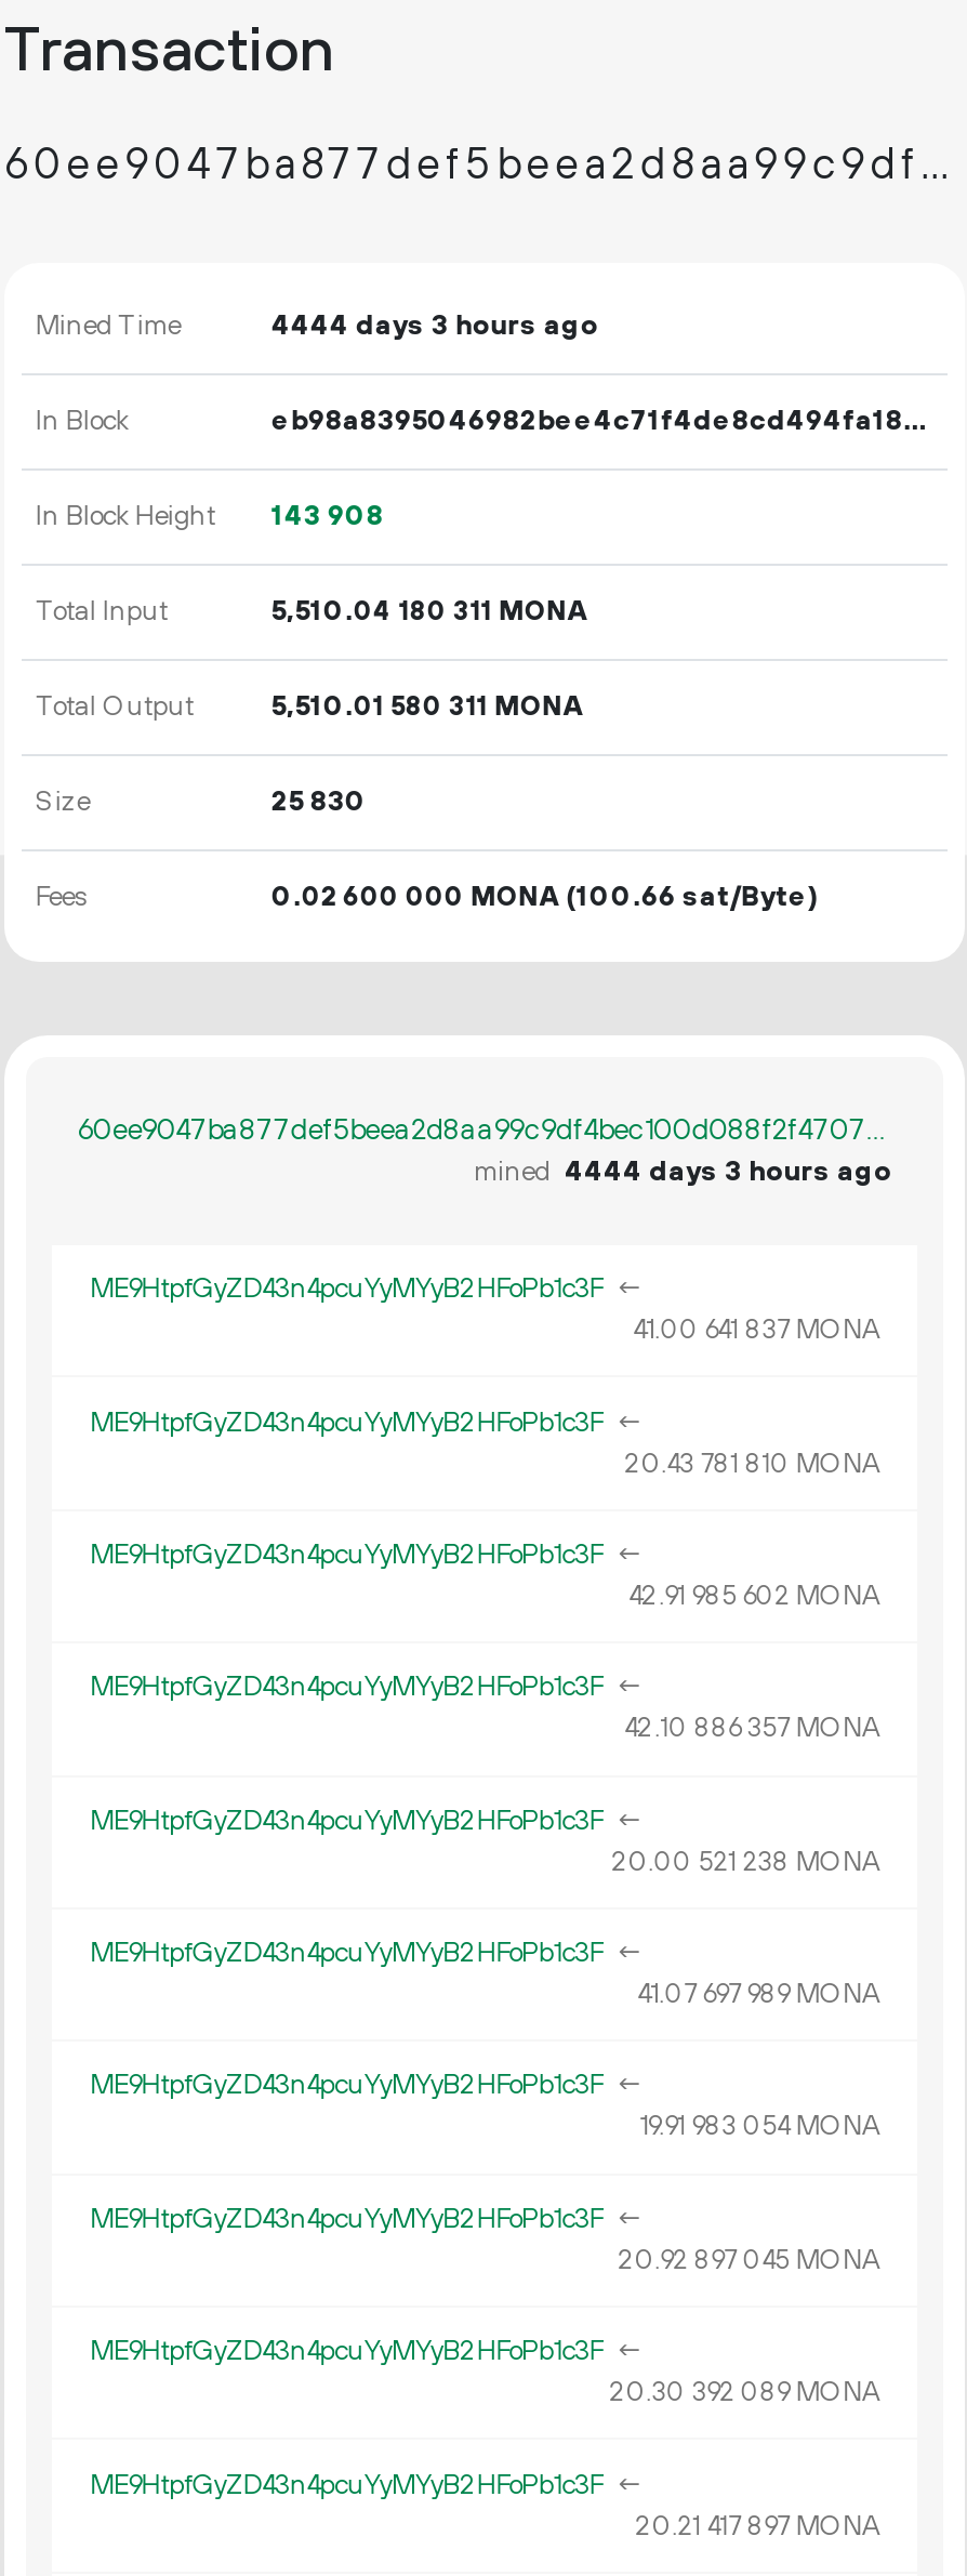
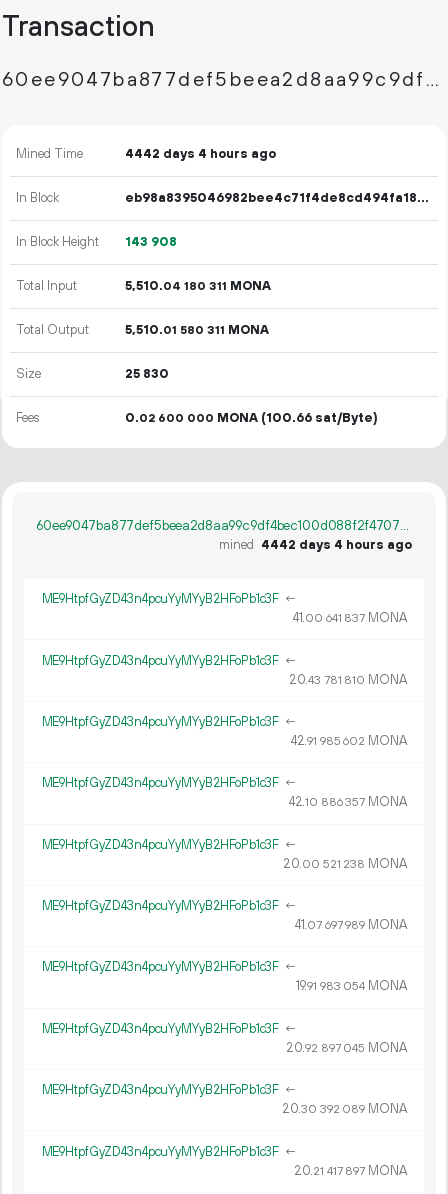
[271,308,598,343] 4444 days 3 hours ago -> [125,146,276,162] 4442 days 4 hours ago
[474,1154,891,1189] mined 4444 days 3 hours ago -> [219,537,412,553] mined 4442 days 4 hours ago

